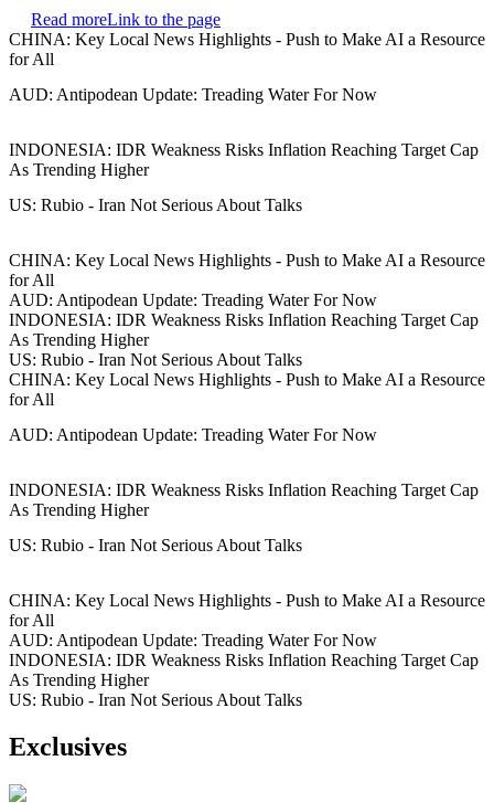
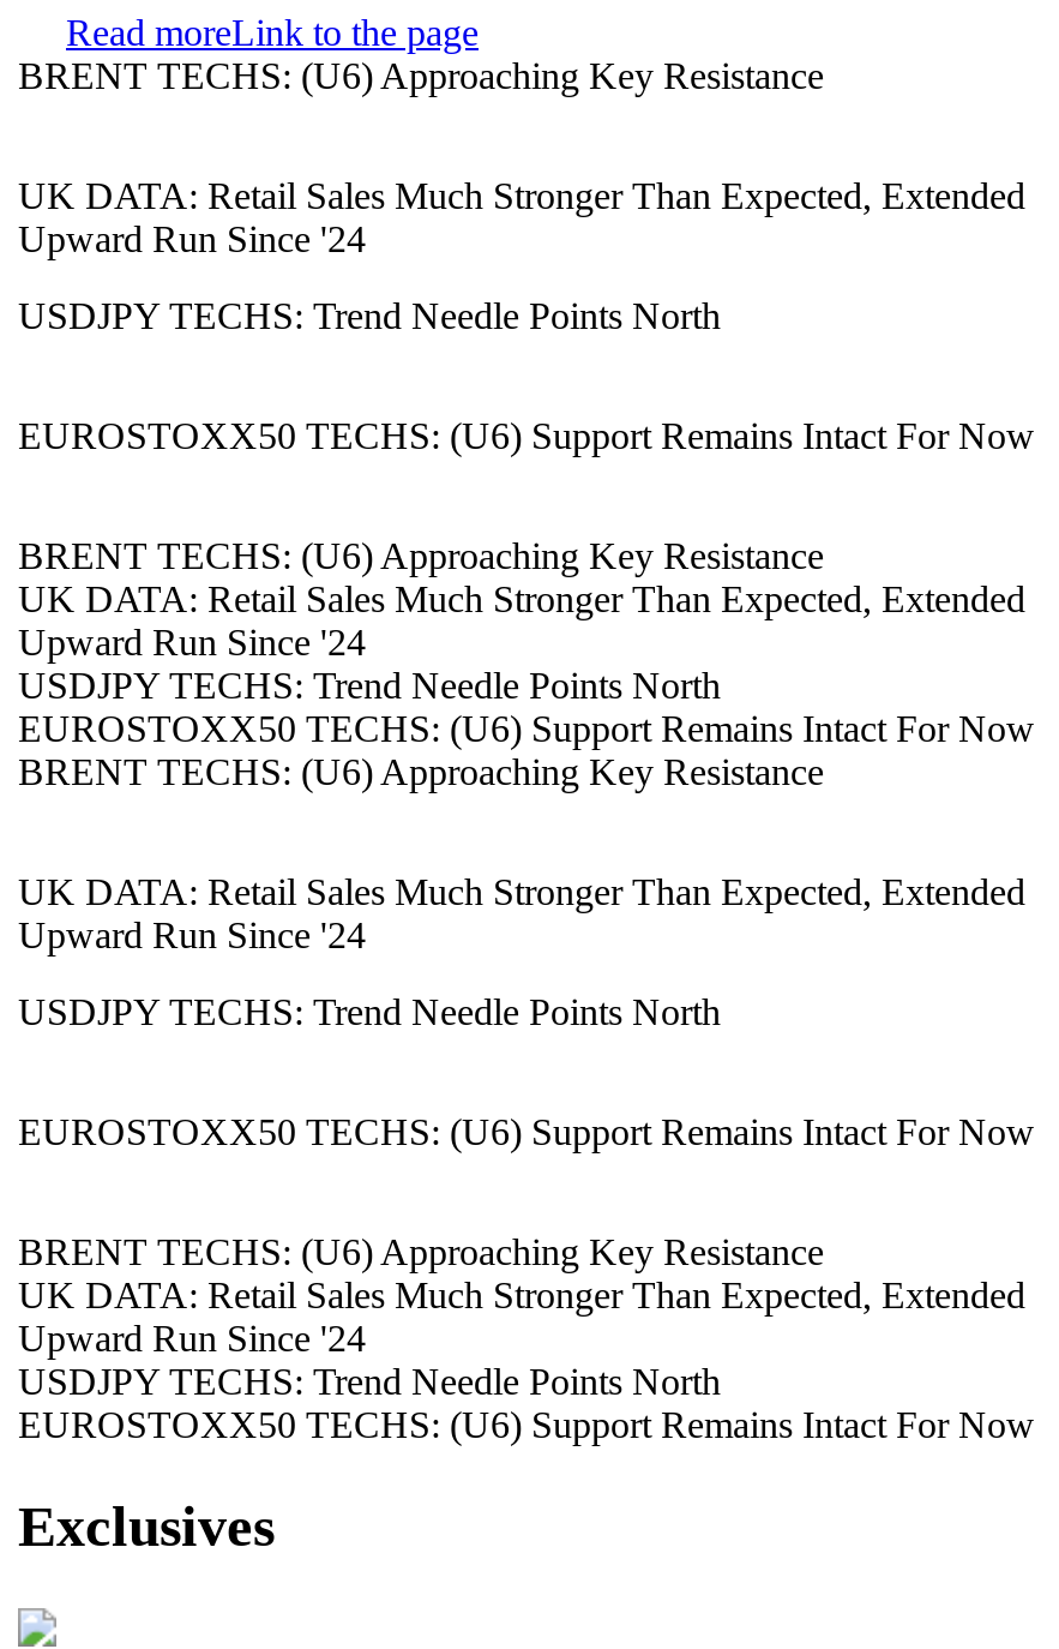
[9,30,485,69] CHINA: Key Local News Highlights - Push to Make AI a Resource | for All -> [18,56,824,96] BRENT TECHS: (U6) Approaching Key Resistance
[9,85,377,104] AUD: Antipodean Update: Treading Water For Now -> [18,176,1025,260] UK DATA: Retail Sales Much Stronger Than Expected, Extended | Upward Run Since '24
[9,140,479,179] INDONESIA: IDR Weakness Risks Inflation Reaching Target Cap | As Trending Higher -> [18,296,721,337] USDJPY TECHS: Trend Needle Points North
[9,196,302,215] US: Rubio - Iran Not Serious About Talks -> [18,416,1035,457] EUROSTOXX50 TECHS: (U6) Support Remains Intact For Now
[9,251,485,409] CHINA: Key Local News Highlights - Push to Make AI a Resource | for All | AUD: Antipodean Update: Treading Water For Now | INDONESIA: IDR Weakness Risks Inflation Reaching Target Cap | As Trending Higher | US: Rubio - Iran Not Serious About Talks | CHINA: Key Local News Highlights - Push to Make AI a Resource | for All -> [18,536,1035,793] BRENT TECHS: (U6) Approaching Key Resistance | UK DATA: Retail Sales Much Stronger Than Expected, Extended | Upward Run Since '24 | USDJPY TECHS: Trend Needle Points North | EUROSTOXX50 TECHS: (U6) Support Remains Intact For Now | BRENT TECHS: (U6) Approaching Key Resistance
[9,425,377,444] AUD: Antipodean Update: Treading Water For Now -> [18,872,1025,956] UK DATA: Retail Sales Much Stronger Than Expected, Extended | Upward Run Since '24
[9,481,479,519] INDONESIA: IDR Weakness Risks Inflation Reaching Target Cap | As Trending Higher -> [18,992,721,1033] USDJPY TECHS: Trend Needle Points North
[9,536,302,555] US: Rubio - Iran Not Serious About Talks -> [18,1112,1035,1153] EUROSTOXX50 TECHS: (U6) Support Remains Intact For Now
[9,591,485,709] CHINA: Key Local News Highlights - Push to Make AI a Resource | for All | AUD: Antipodean Update: Treading Water For Now | INDONESIA: IDR Weakness Risks Inflation Reaching Target Cap | As Trending Higher | US: Rubio - Iran Not Serious About Talks -> [18,1232,1035,1445] BRENT TECHS: (U6) Approaching Key Resistance | UK DATA: Retail Sales Much Stronger Than Expected, Extended | Upward Run Since '24 | USDJPY TECHS: Trend Needle Points North | EUROSTOXX50 TECHS: (U6) Support Remains Intact For Now

